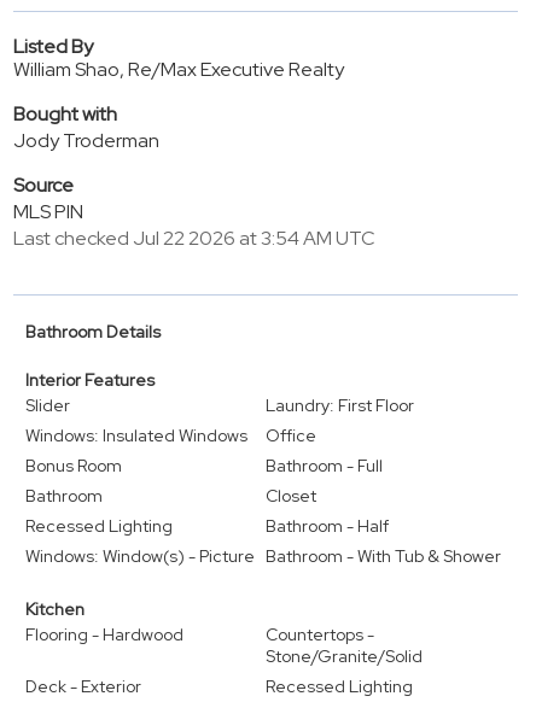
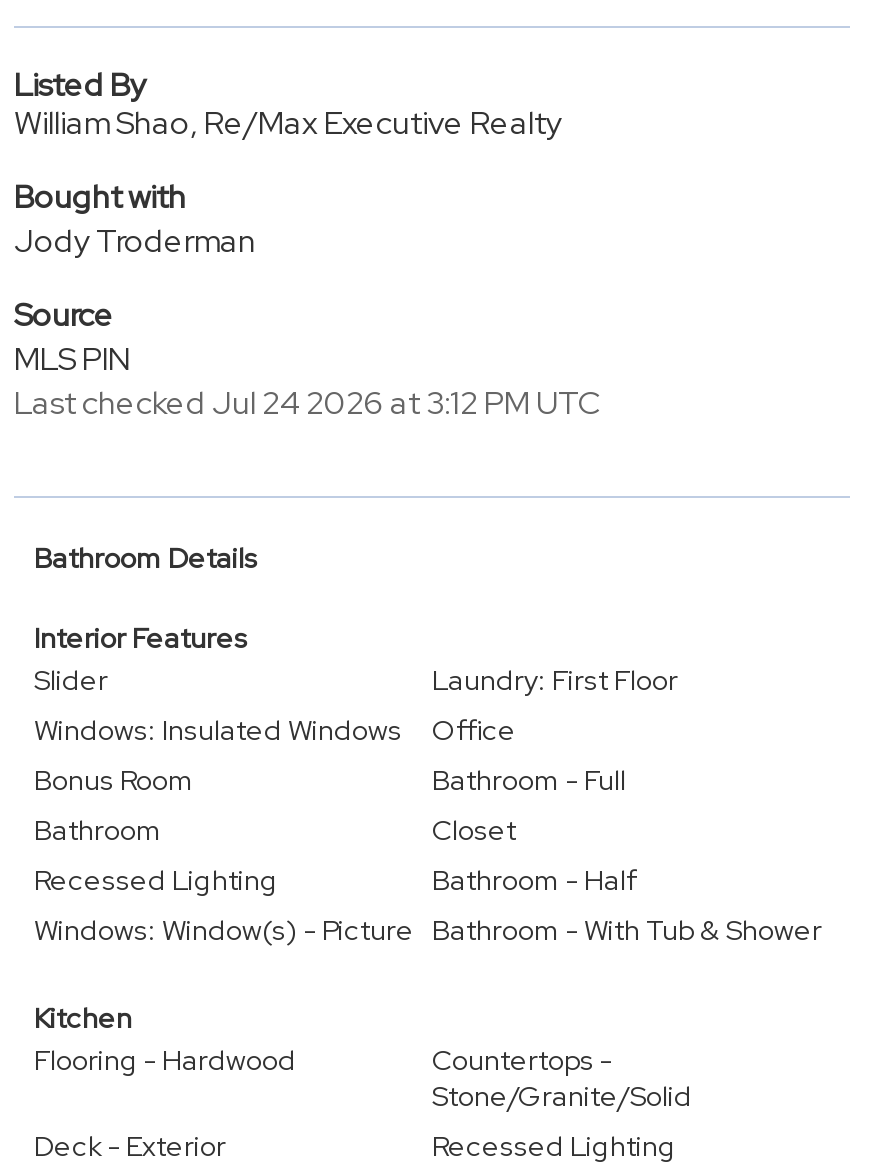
[13,226,375,251] Last checked Jul 22 2026 at 3:54 AM UTC -> [14,382,602,424] Last checked Jul 24 2026 at 3:12 PM UTC

